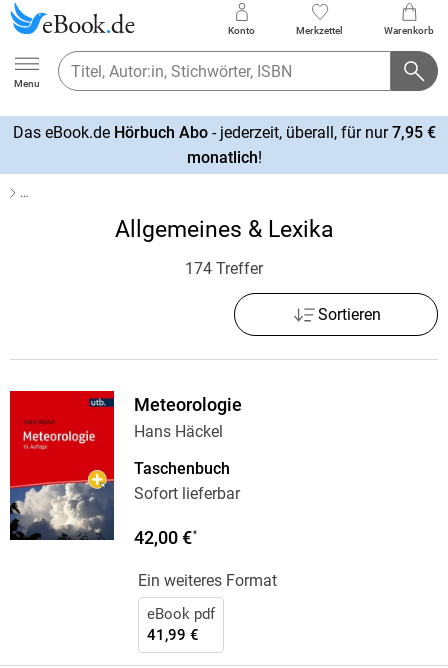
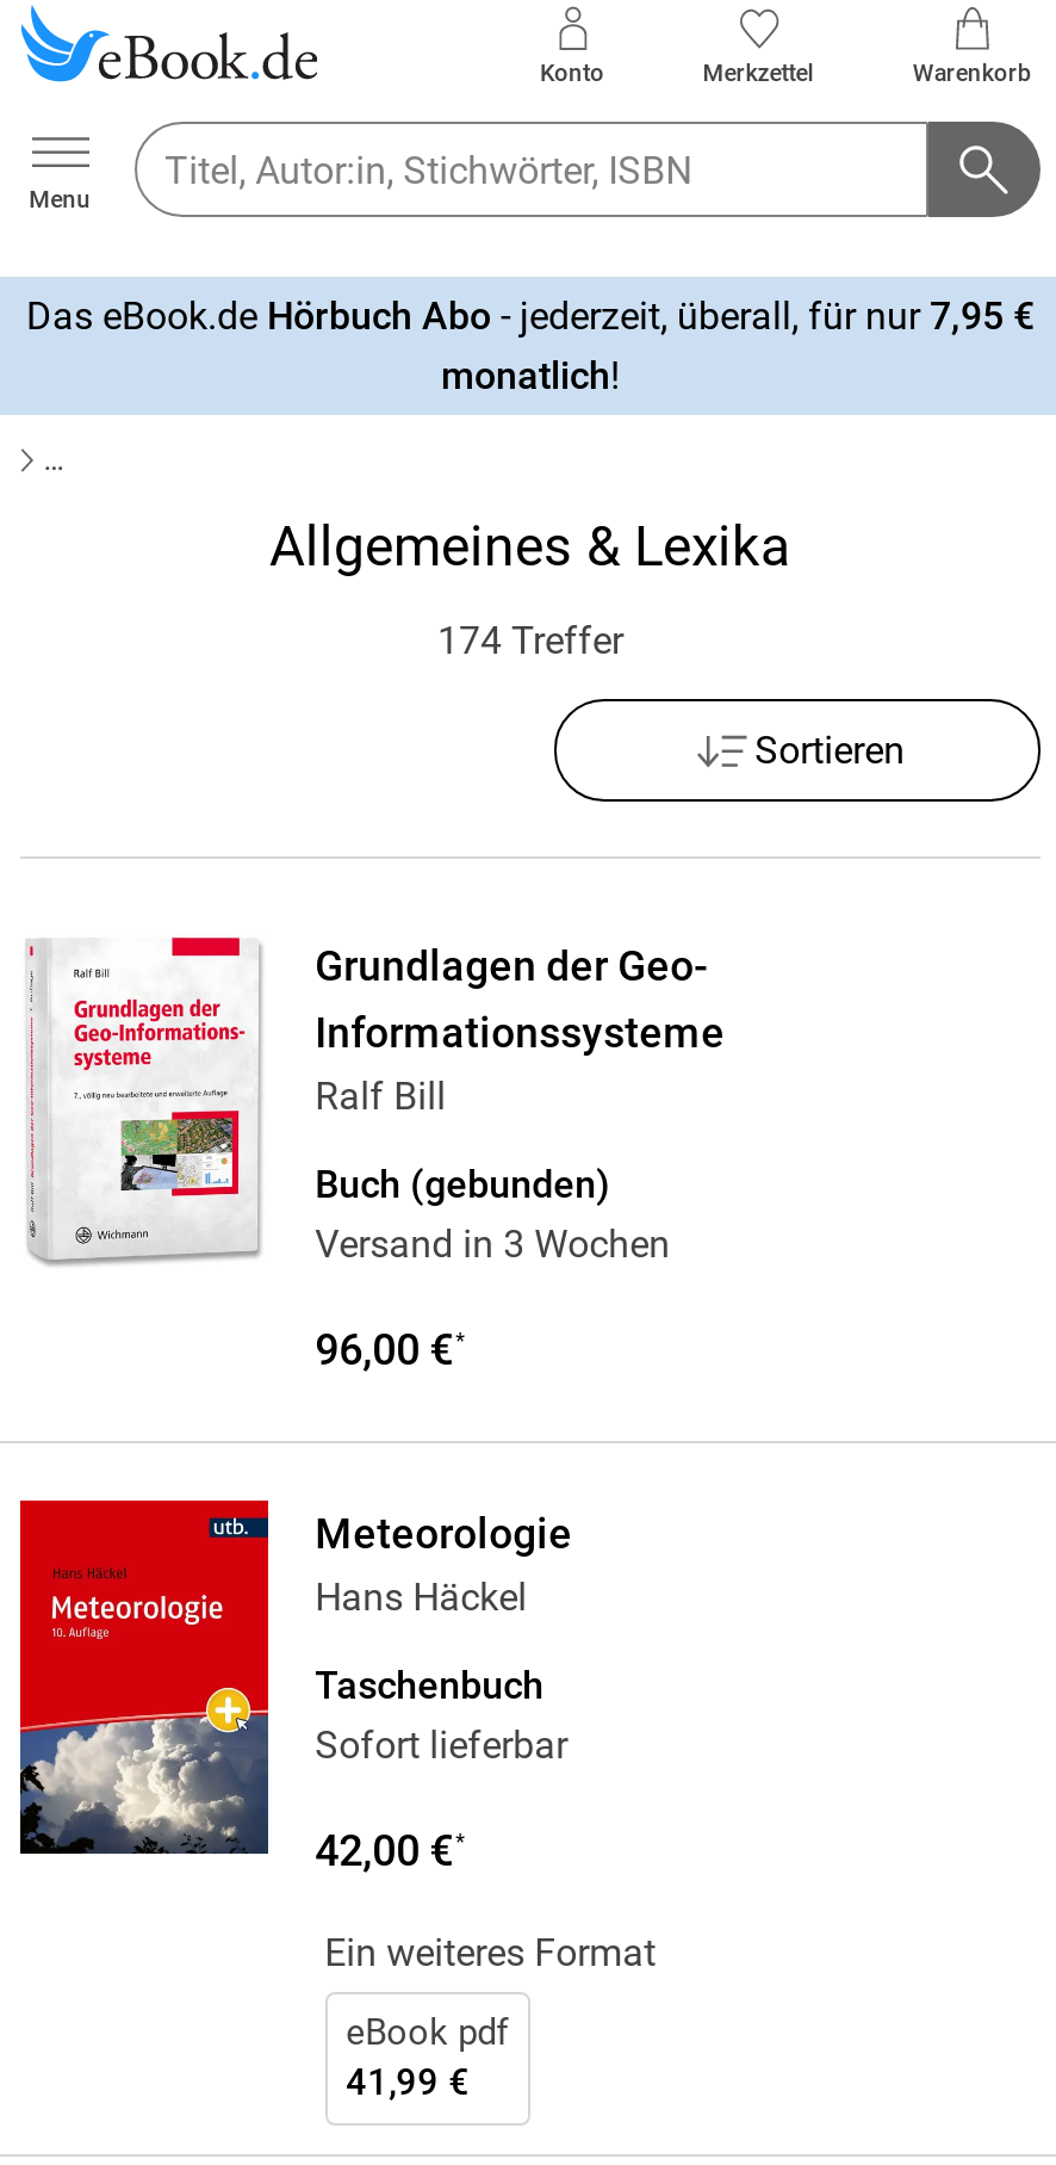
none -> [20,933,725,1375] [image] | Grundlagen der Geo- | Informationssysteme | Ralf Bill | Buch (gebunden) | Versand in 3 Wochen | 96,00 €*

